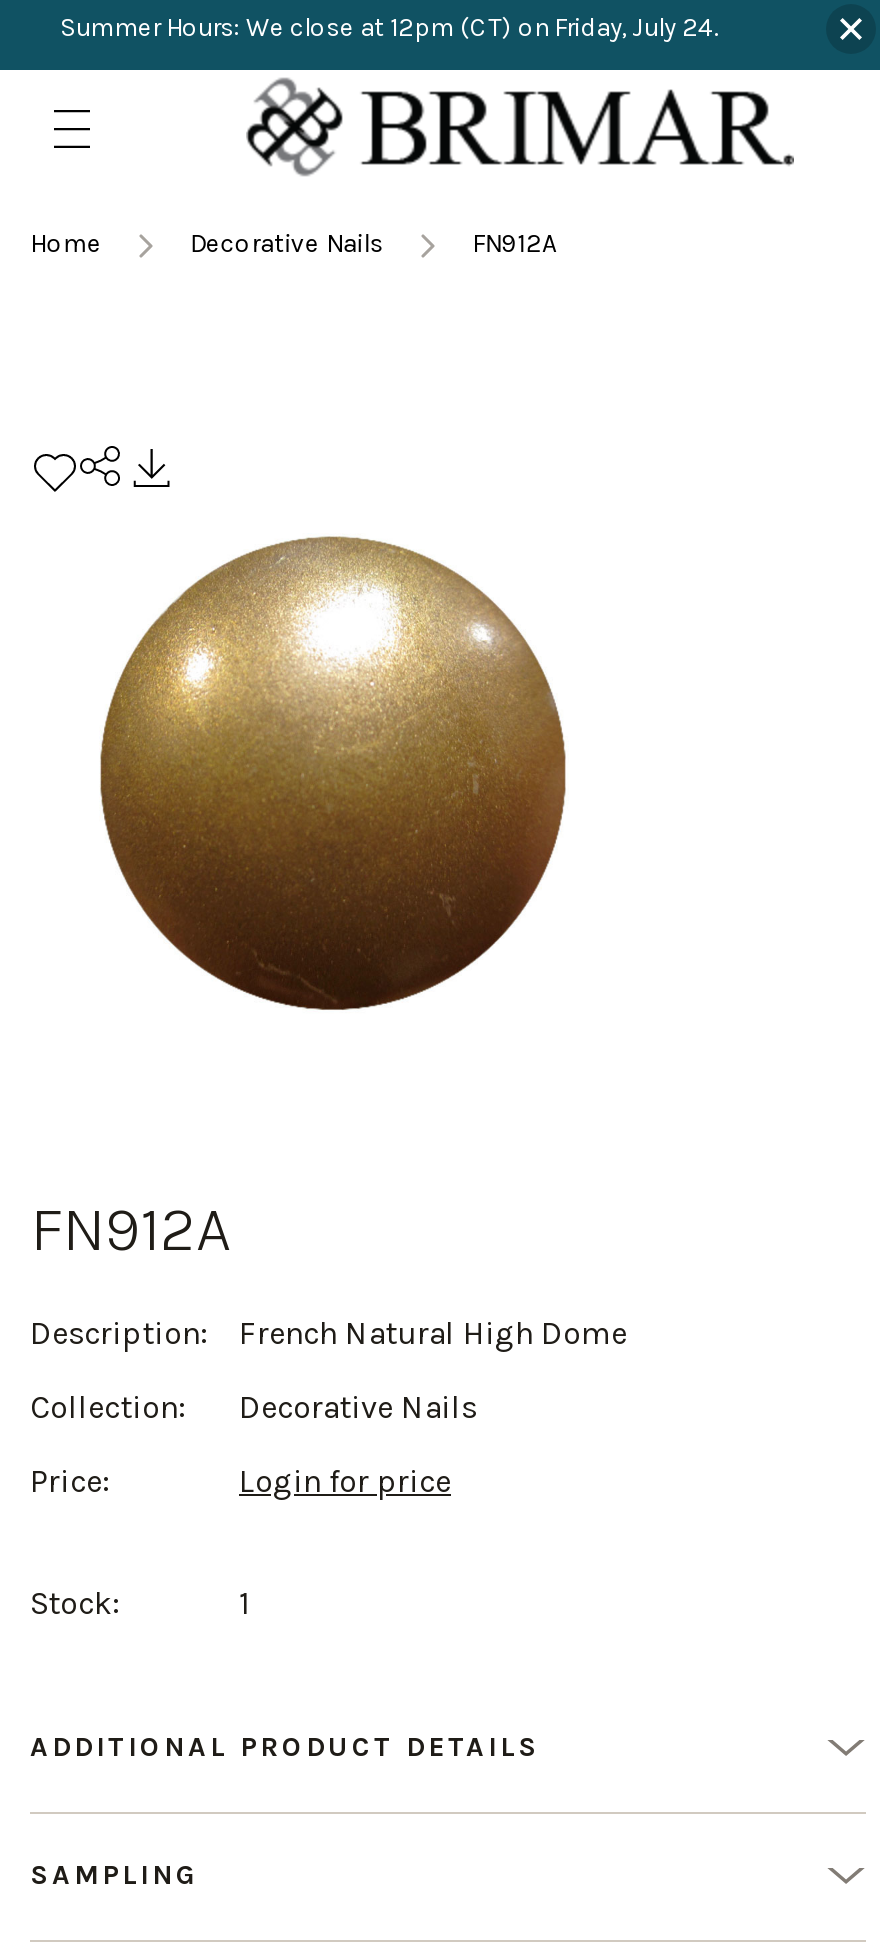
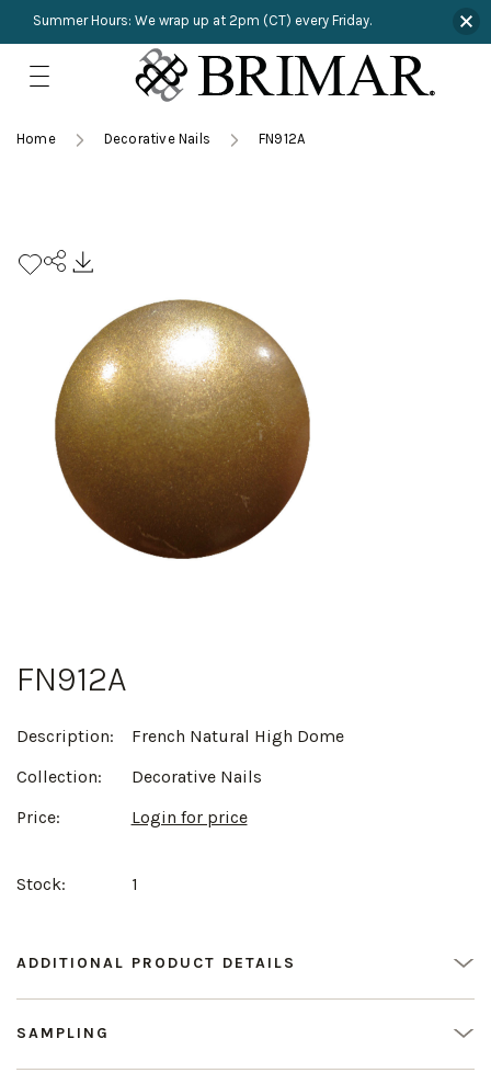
[60,12,718,42] Summer Hours: We close at 12pm (CT) on Friday, July 24. -> [33,12,372,28] Summer Hours: We wrap up at 2pm (CT) every Friday.

